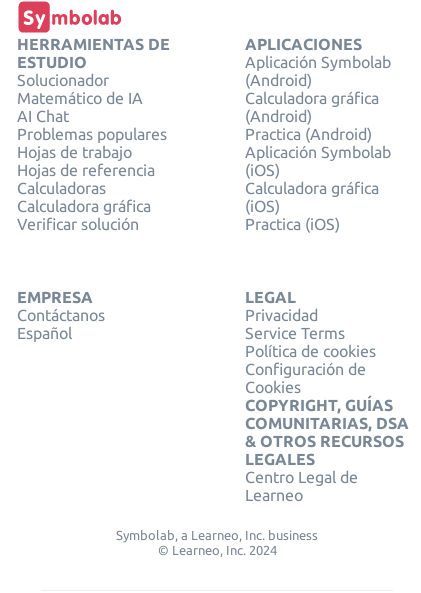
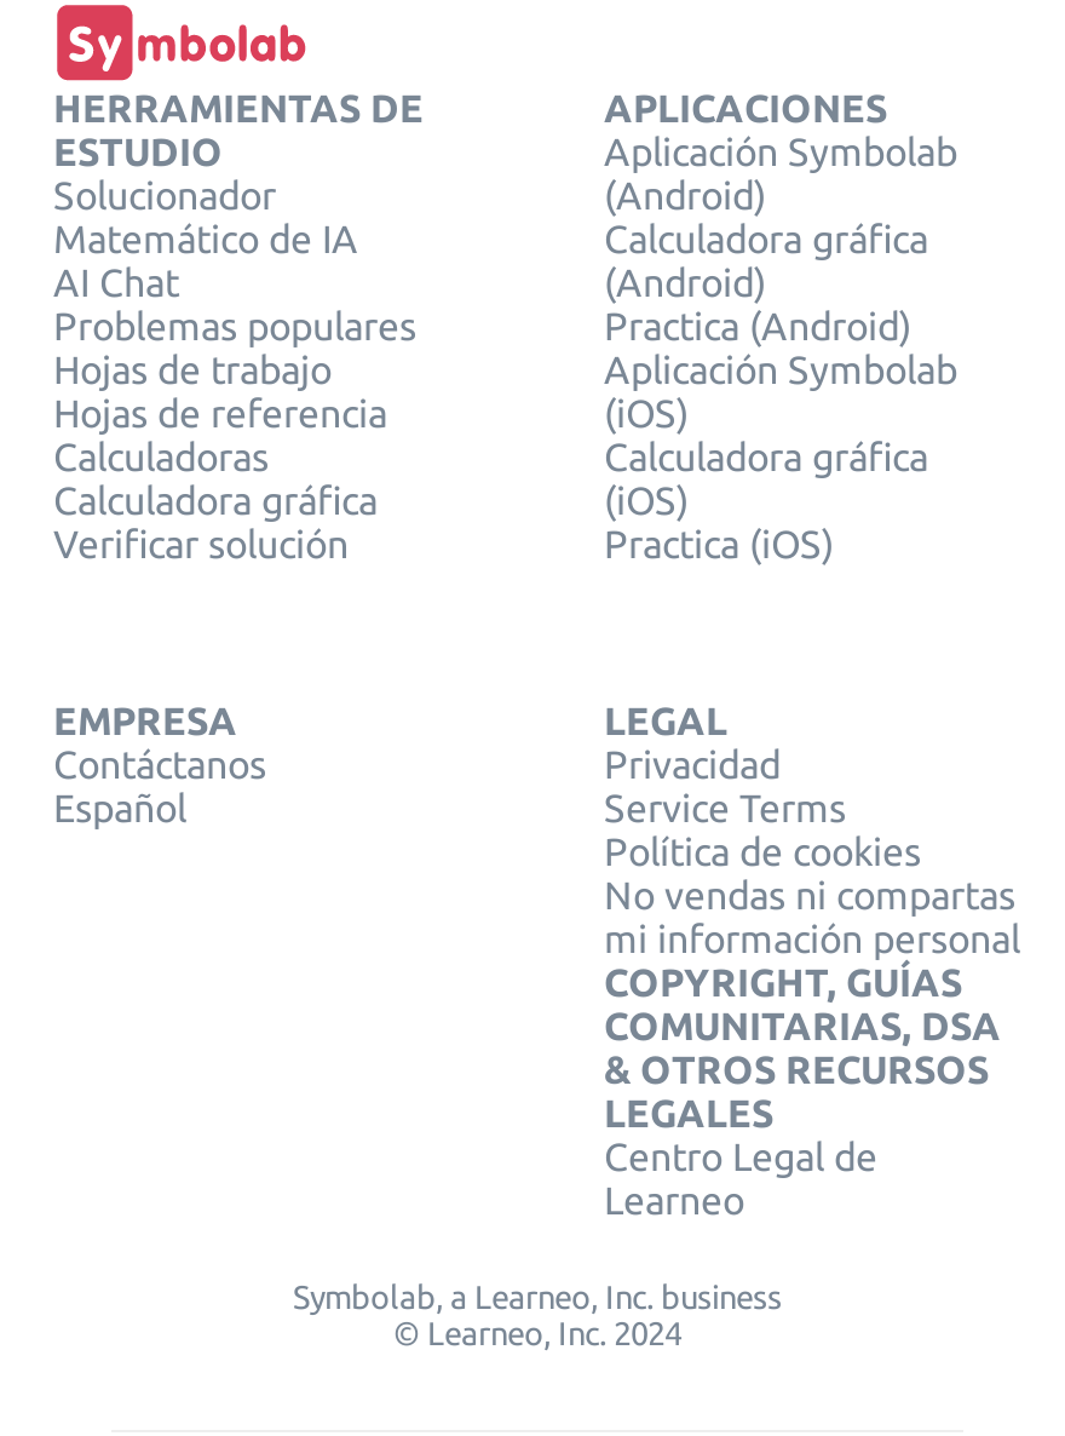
[244,360,365,396] Configuración de | Cookies -> [604,874,1020,961] No vendas ni compartas | mi información personal

